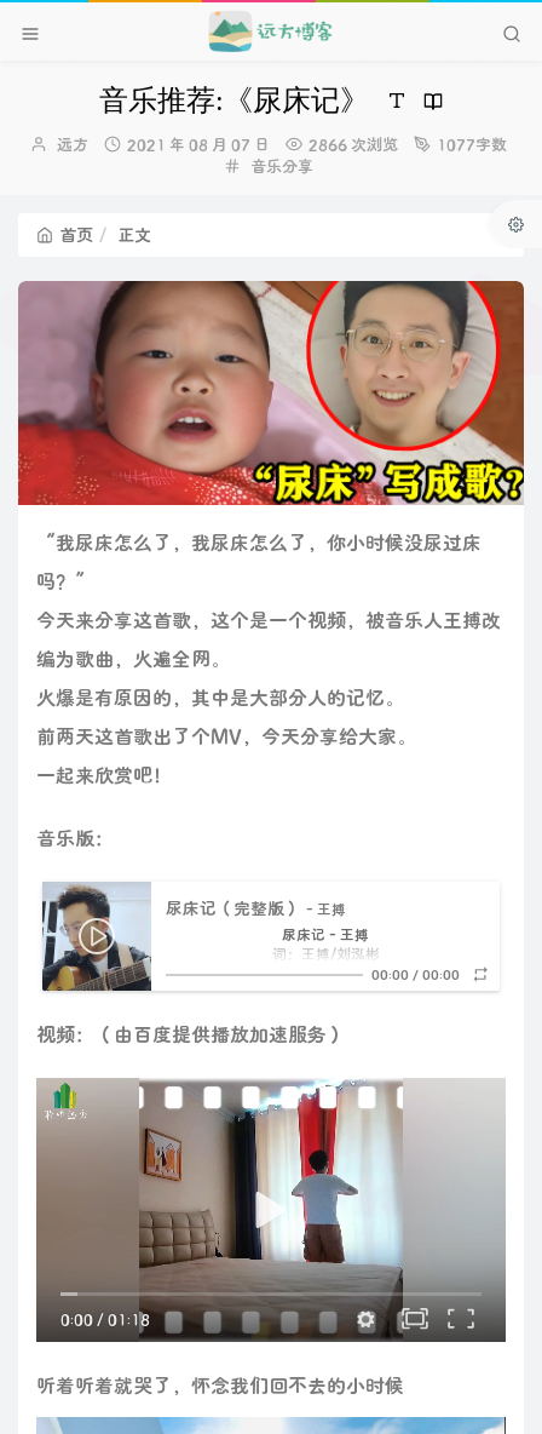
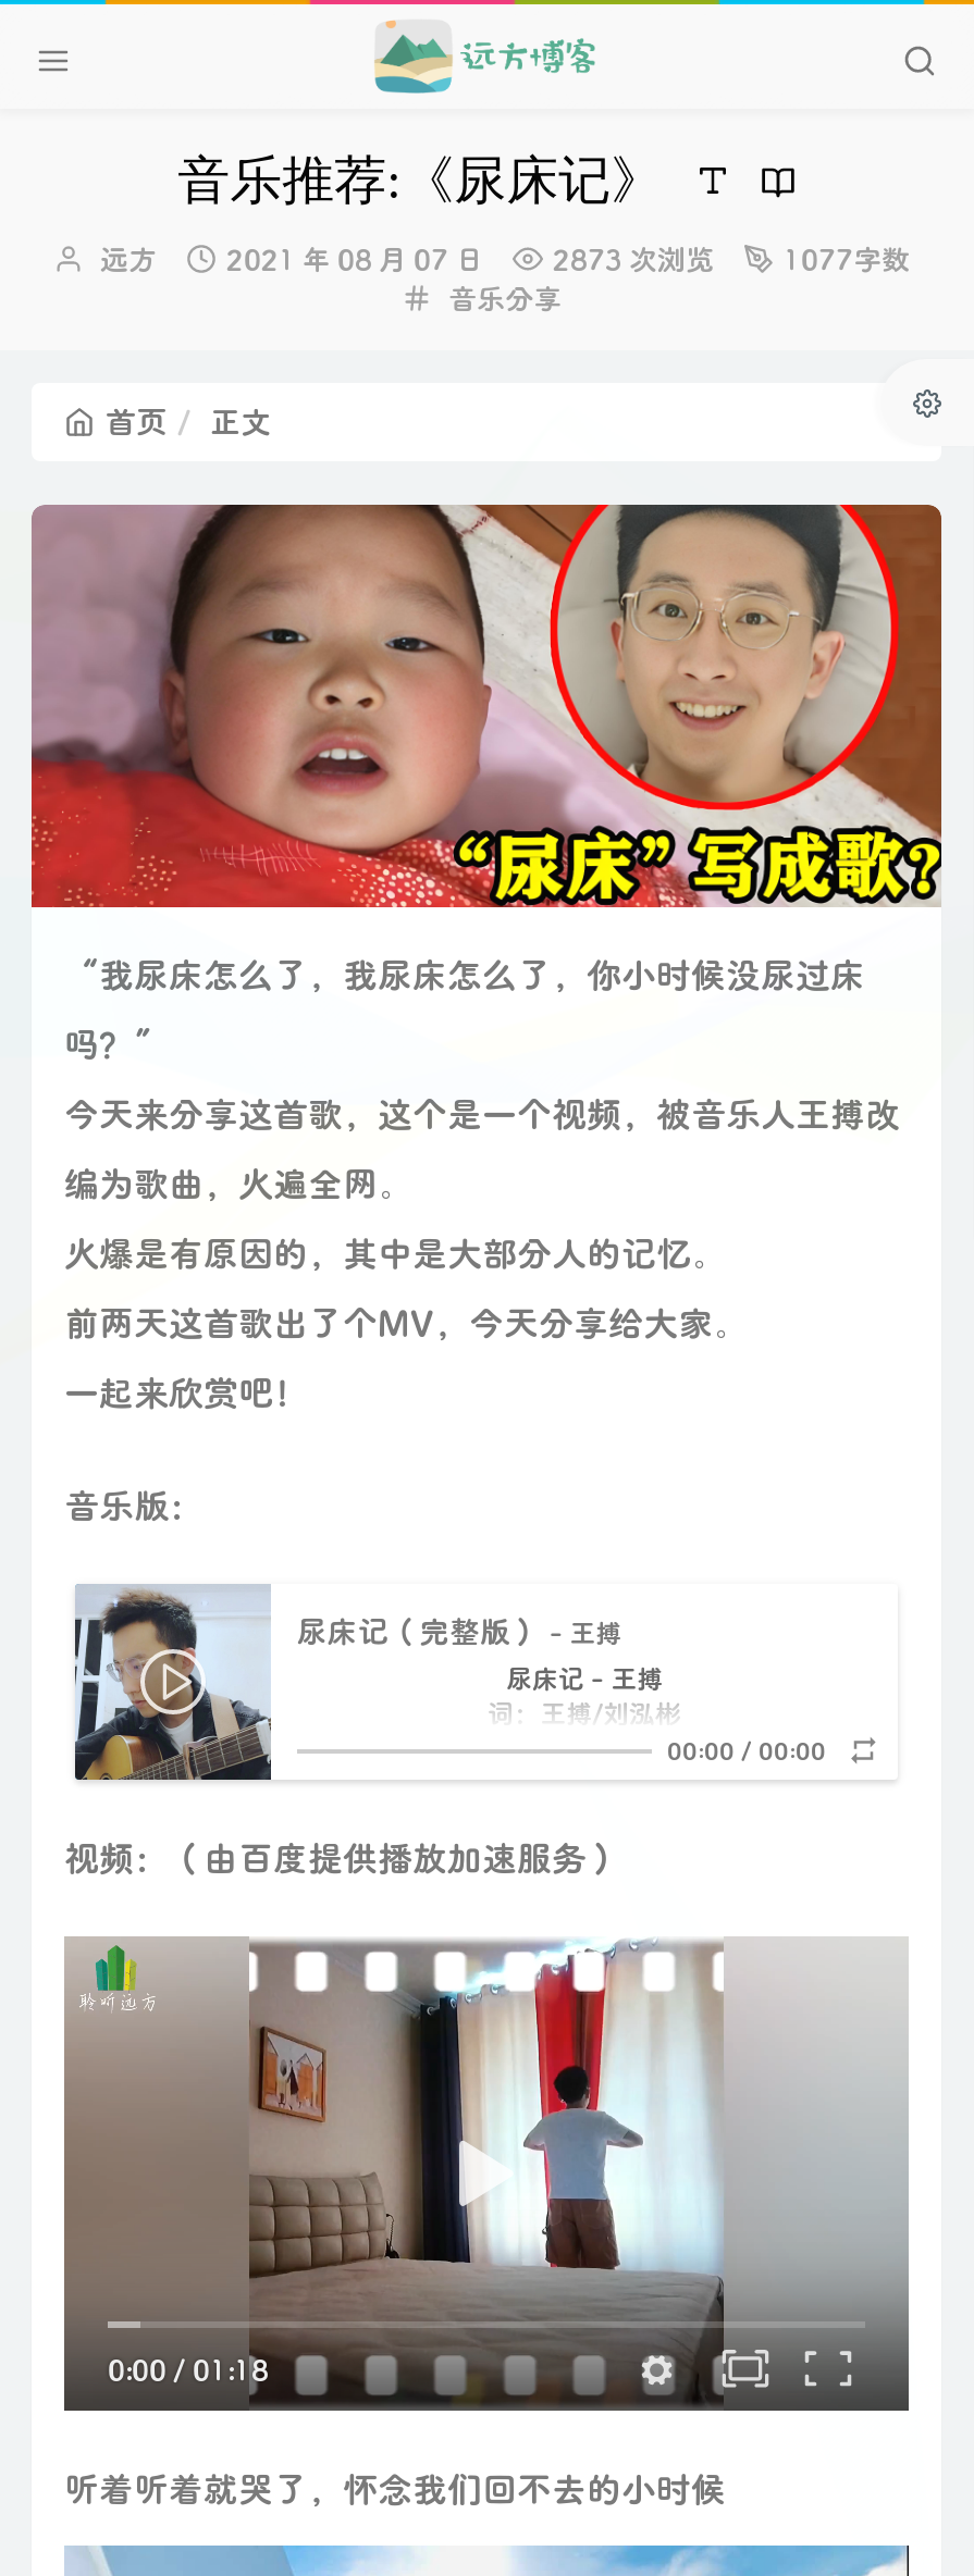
[308,133,397,154] 2866 次浏览 -> [553,239,714,276] 2873 次浏览

